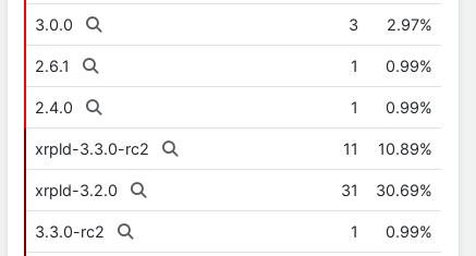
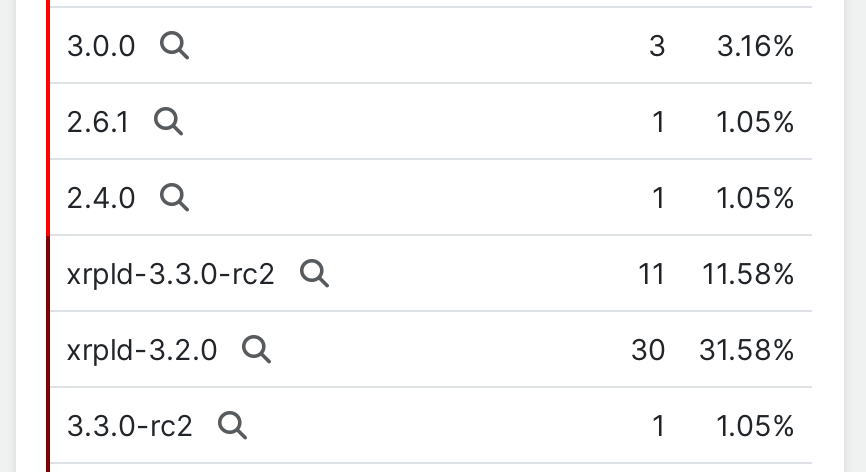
[349,15,432,34] 3 2.97% -> [648,28,796,62] 3 3.16%
[351,57,432,75] 1 0.99% -> [652,104,796,138] 1 1.05%
[351,98,432,117] 1 0.99% -> [652,180,796,214] 1 1.05%
[343,139,432,158] 11 10.89% -> [638,256,796,290] 11 11.58%
[341,181,358,199] 31 -> [630,332,666,366] 30
[376,181,432,199] 30.69% -> [698,332,796,366] 31.58%
[351,222,432,241] 1 0.99% -> [652,408,796,442] 1 1.05%

